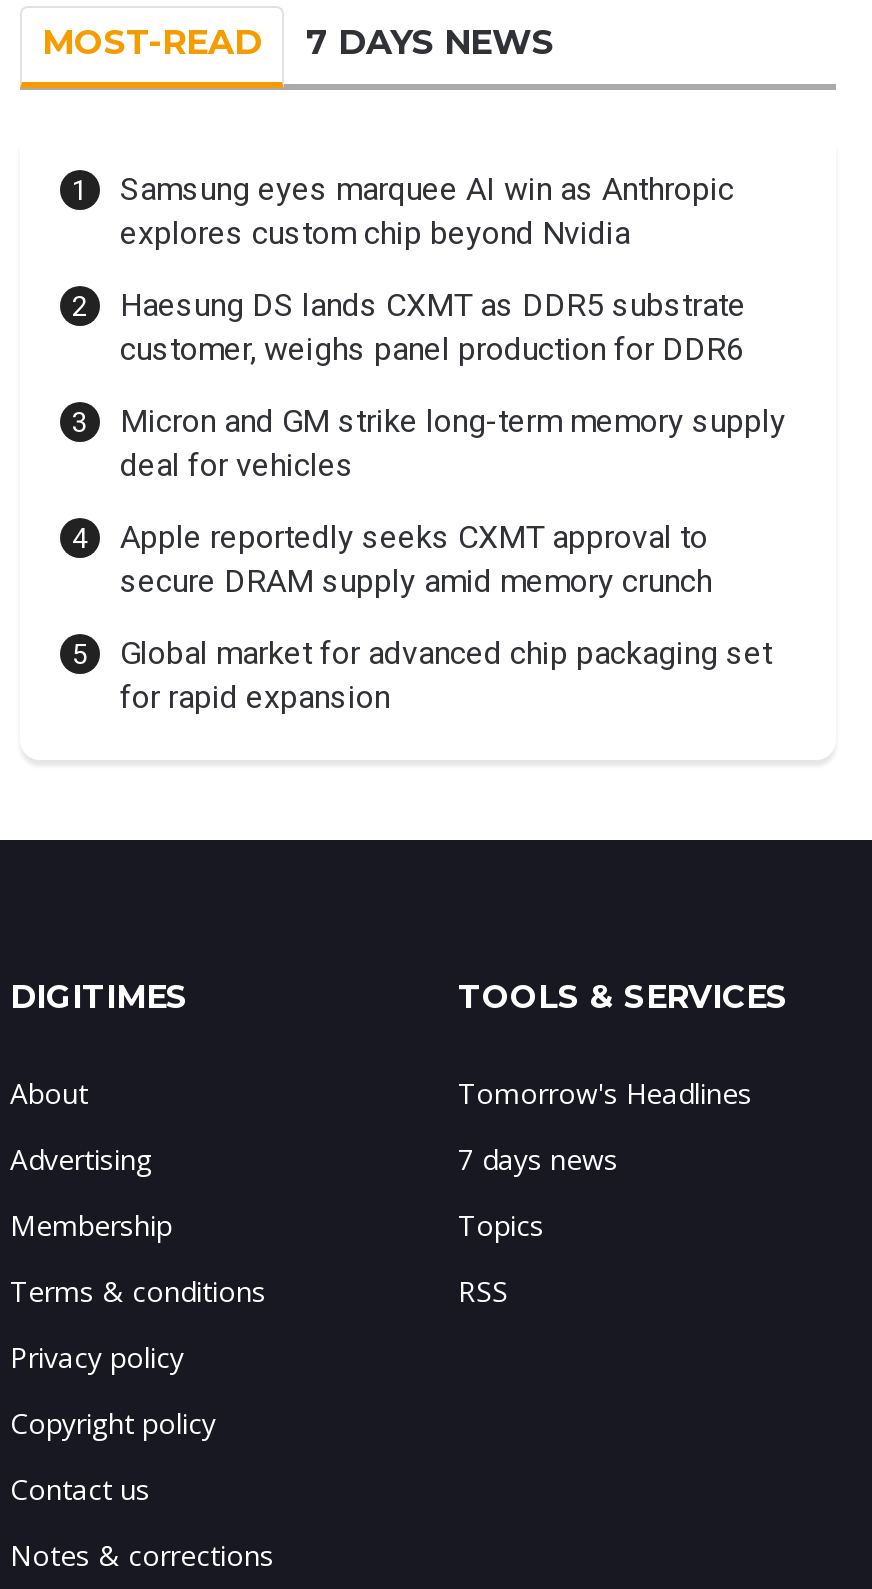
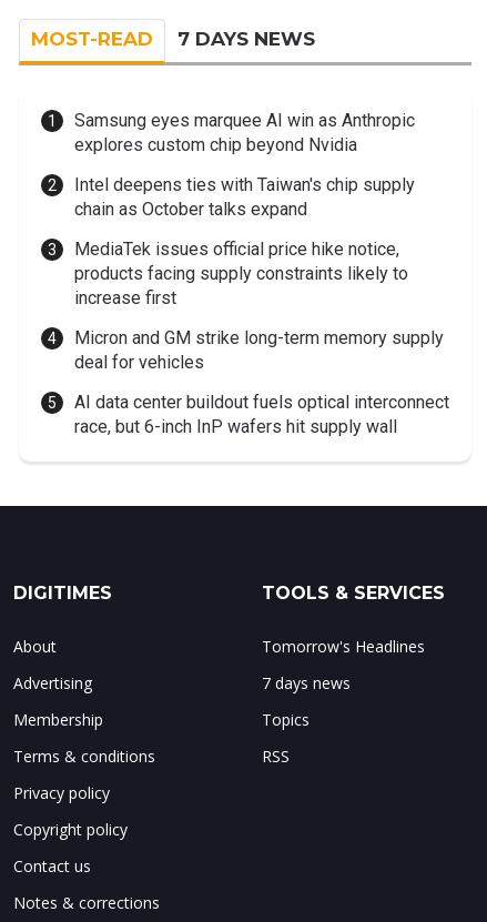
[120,285,746,367] Haesung DS lands CXMT as DDR5 substrate | customer, weighs panel production for DDR6 -> [74,174,415,308] Intel deepens ties with Taiwan's chip supply | chain as October talks expand | MediaTek issues official price hike notice, | products facing supply constraints likely to | increase first
moved [120,401,786,483] -> [74,327,444,372]: Micron and GM strike long-term memory supply | deal for vehicles
[120,517,772,715] Apple reportedly seeks CXMT approval to | secure DRAM supply amid memory crunch | Global market for advanced chip packaging set | for rapid expansion -> [74,391,449,437] AI data center buildout fuels optical interconnect | race, but 6-inch InP wafers hit supply wall

